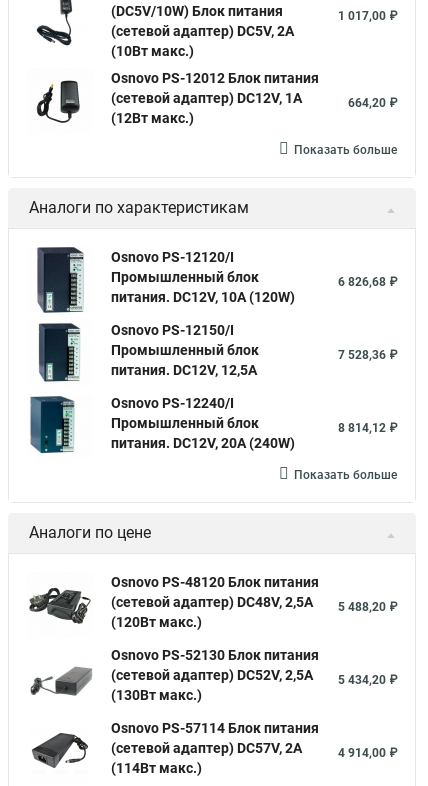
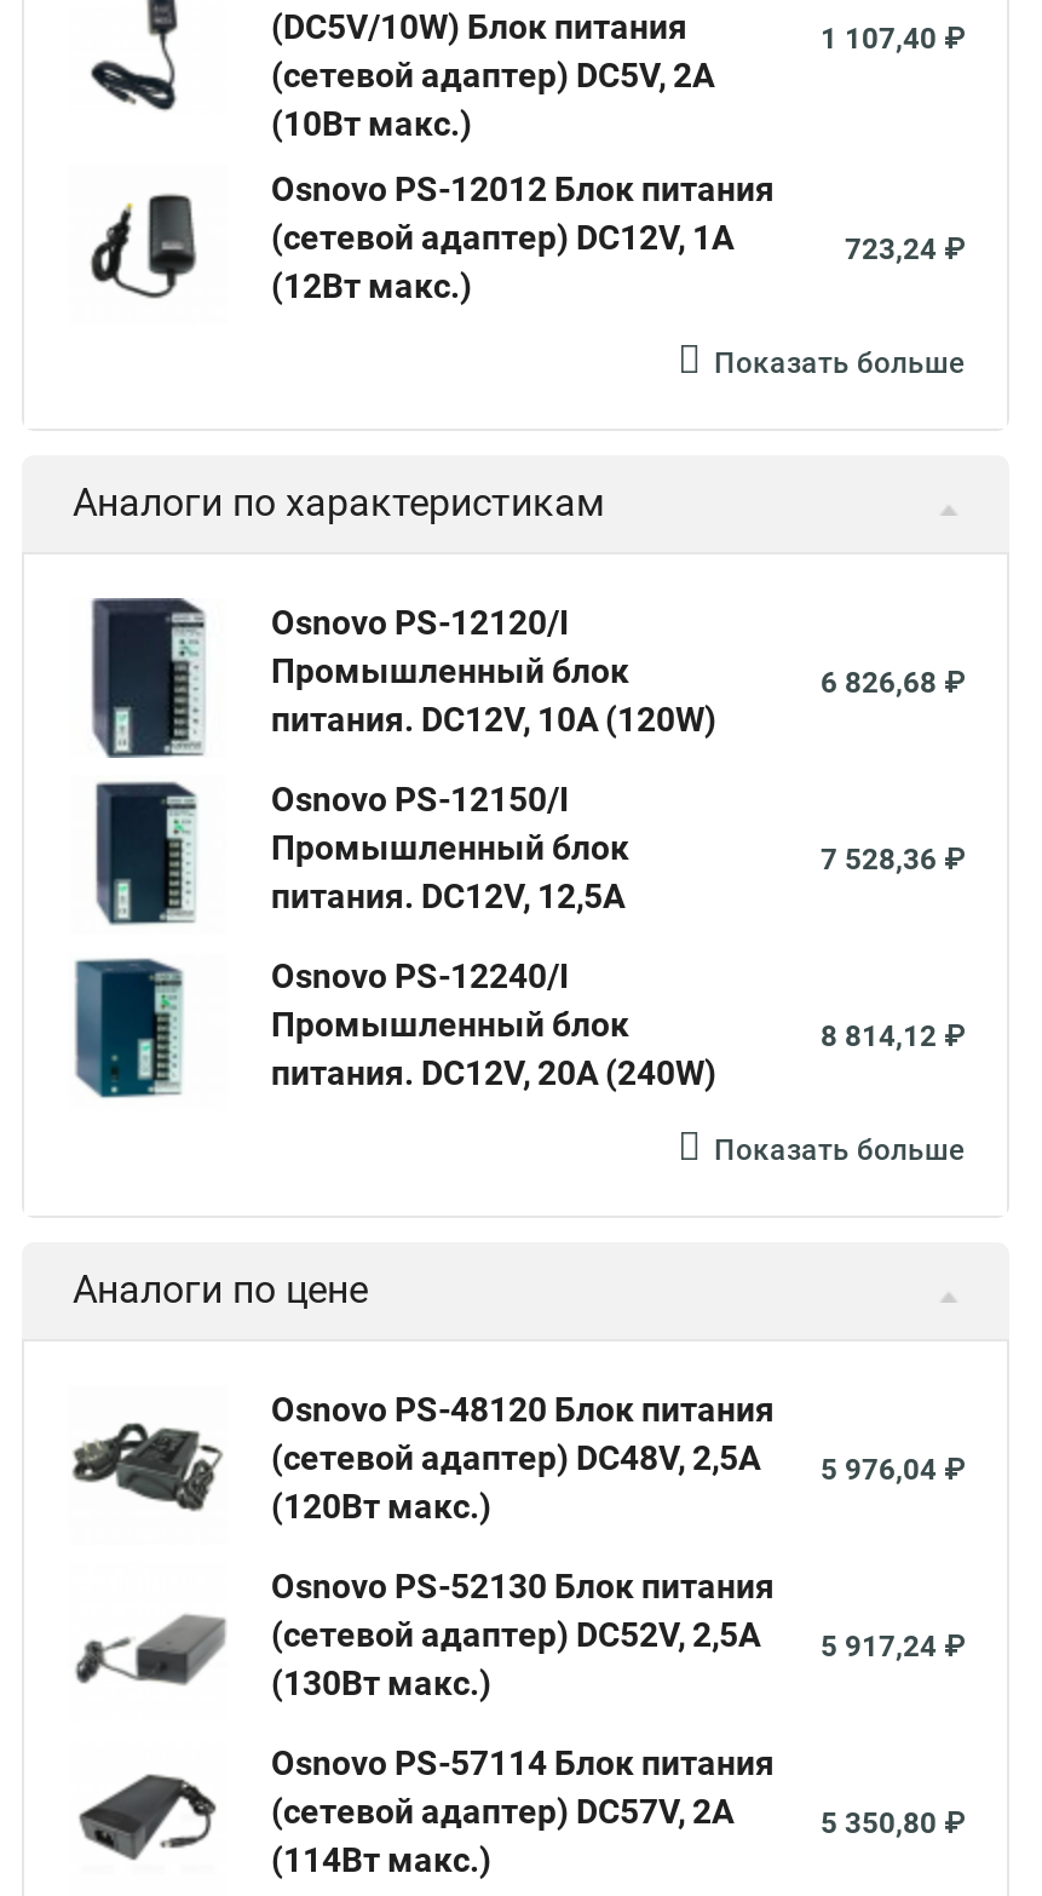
[338,9,397,23] 1 017,00 ₽ -> [821,22,963,56] 1 107,40 ₽
[348,96,397,110] 664,20 ₽ -> [845,232,963,266] 723,24 ₽
[111,594,397,614] (сетевой адаптер) DC48V, 2,5A 5 488,20 ₽ -> [271,1438,963,1487] (сетевой адаптер) DC48V, 2,5A 5 976,04 ₽
[111,667,397,687] (сетевой адаптер) DC52V, 2,5A 5 434,20 ₽ -> [271,1615,963,1664] (сетевой адаптер) DC52V, 2,5A 5 917,24 ₽
[338,746,397,760] 4 914,00 ₽ -> [821,1806,963,1840] 5 350,80 ₽

